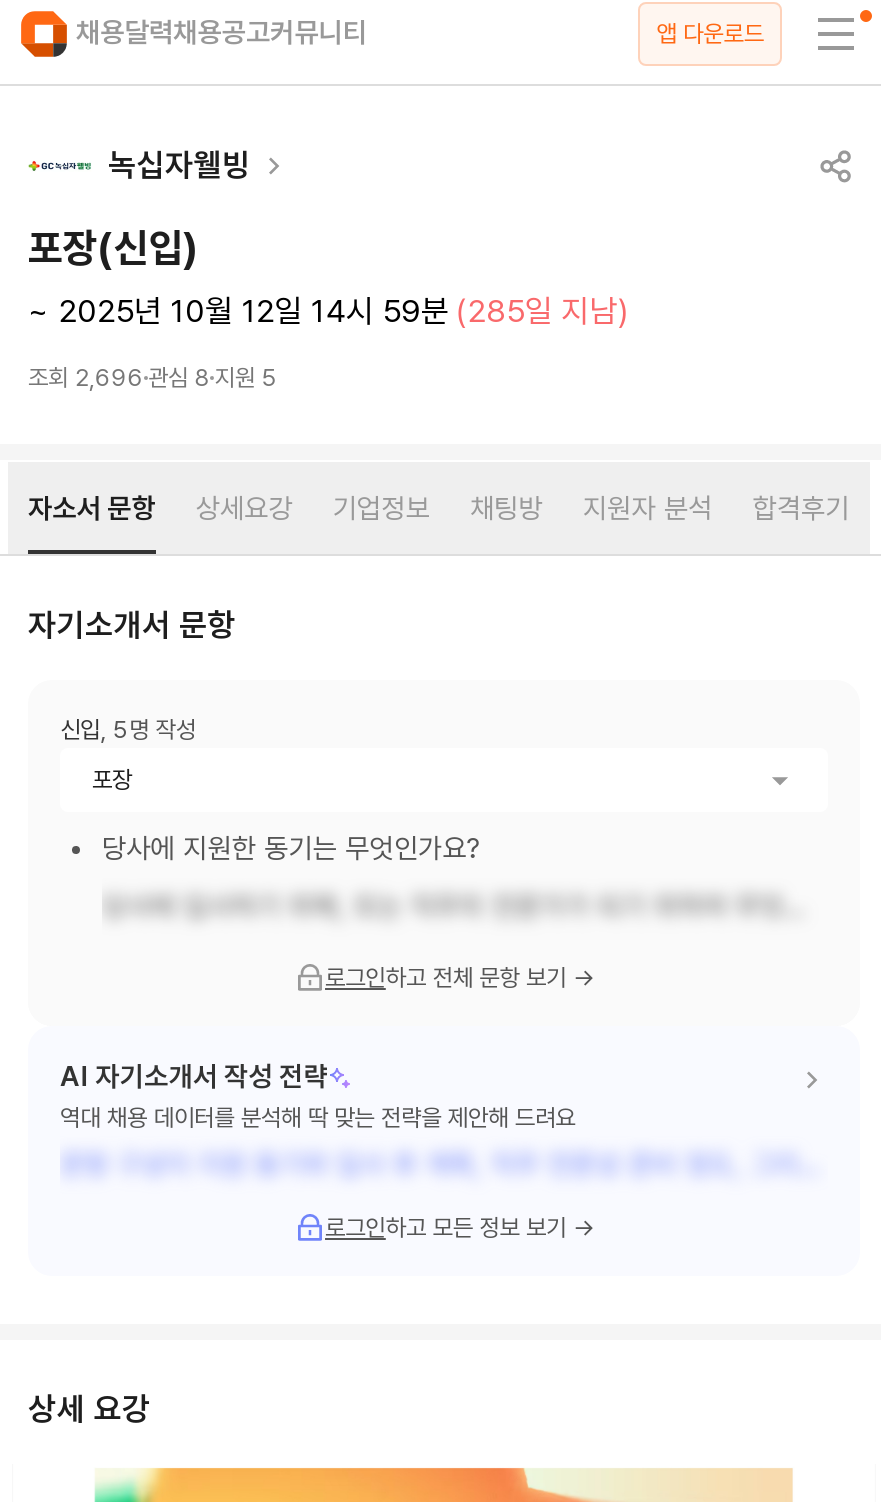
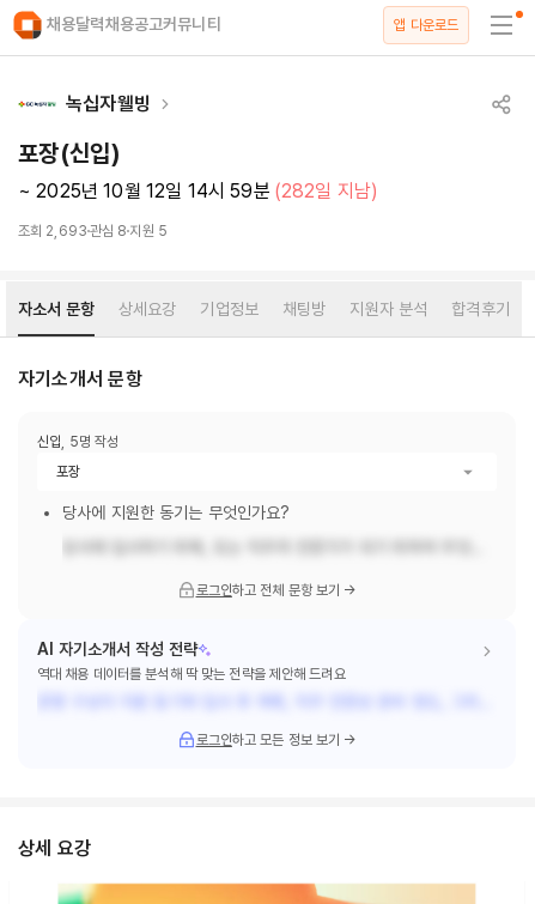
[28,292,630,330] ~ 2025년 10월 12일 14시 59분 (285일 지남) -> [18,180,378,202] ~ 2025년 10월 12일 14시 59분 (282일 지남)
[28,364,278,392] 조회 2,696 관심 8 지원 5 -> [18,223,168,239] 조회 2,693 관심 8 지원 5

